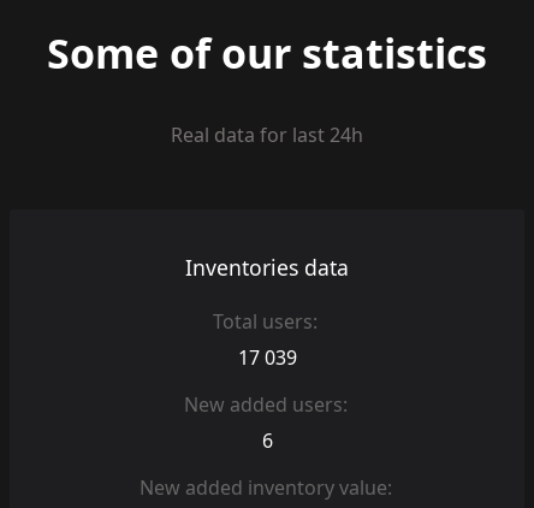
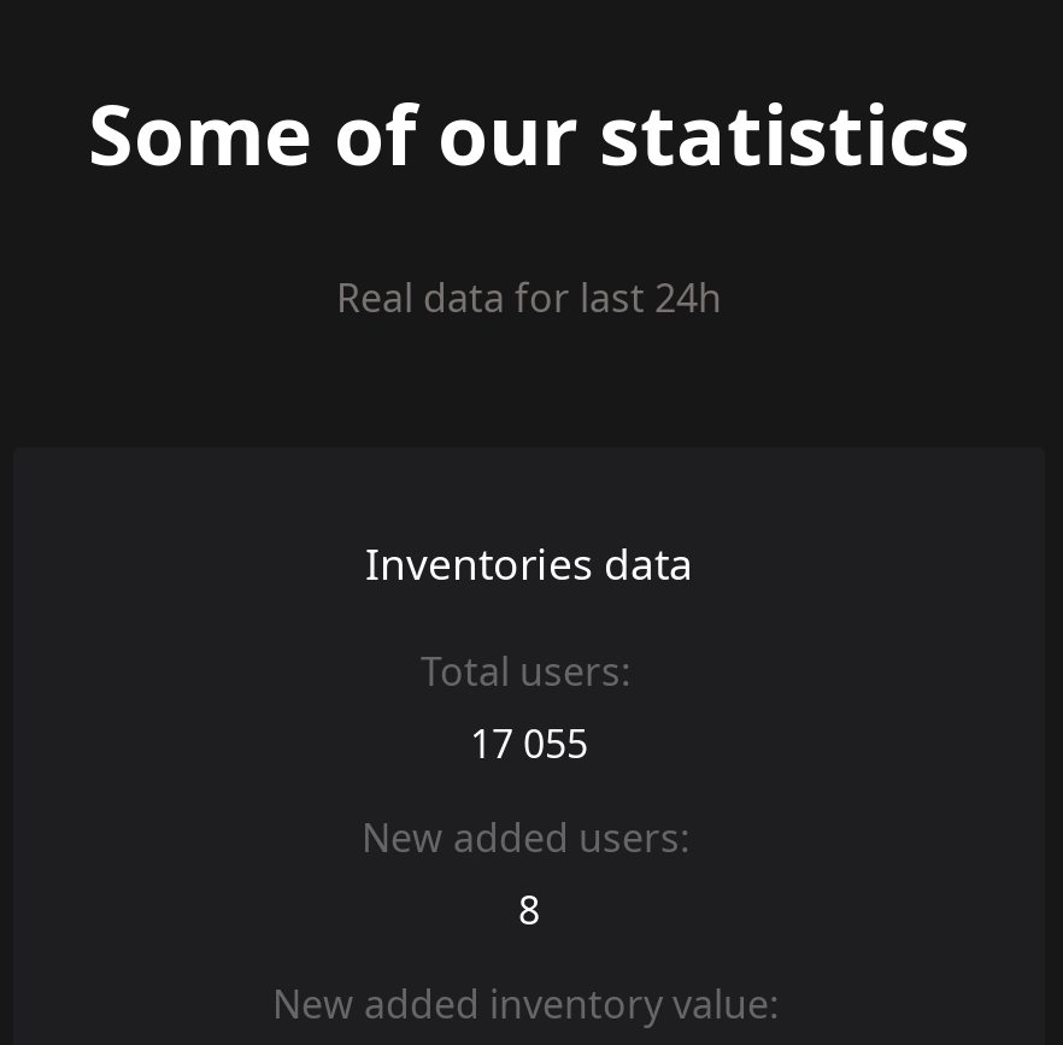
[238,345,296,371] 17 039 -> [470,718,588,771] 17 055
[262,428,272,454] 6 -> [518,884,540,937] 8

